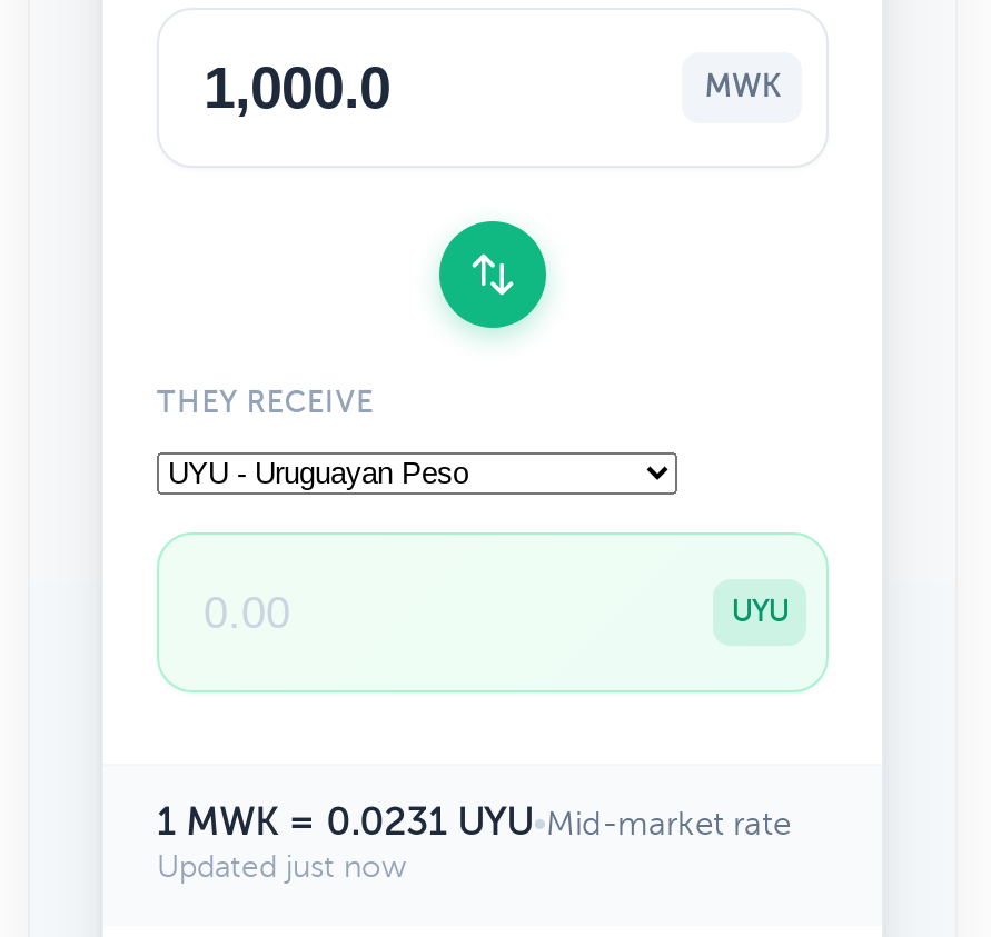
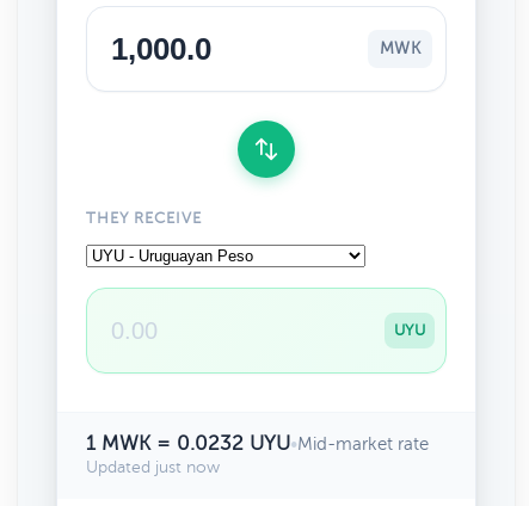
[157,801,791,844] 1 MWK = 0.0231 UYU • Mid-market rate -> [86,432,429,455] 1 MWK = 0.0232 UYU • Mid-market rate

